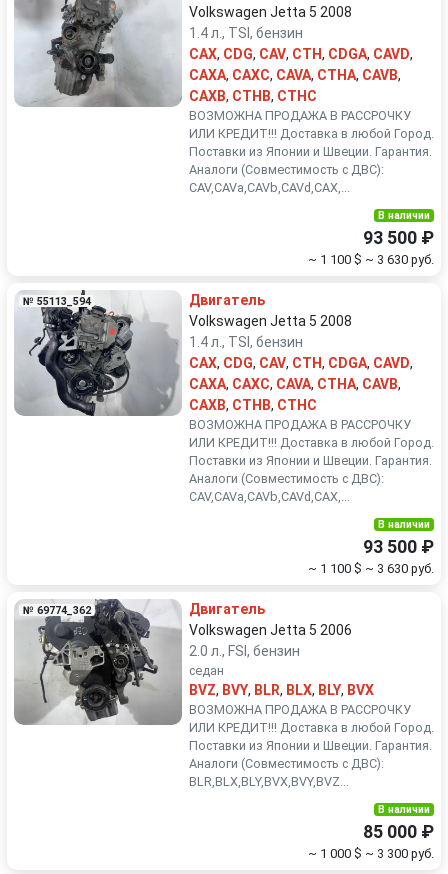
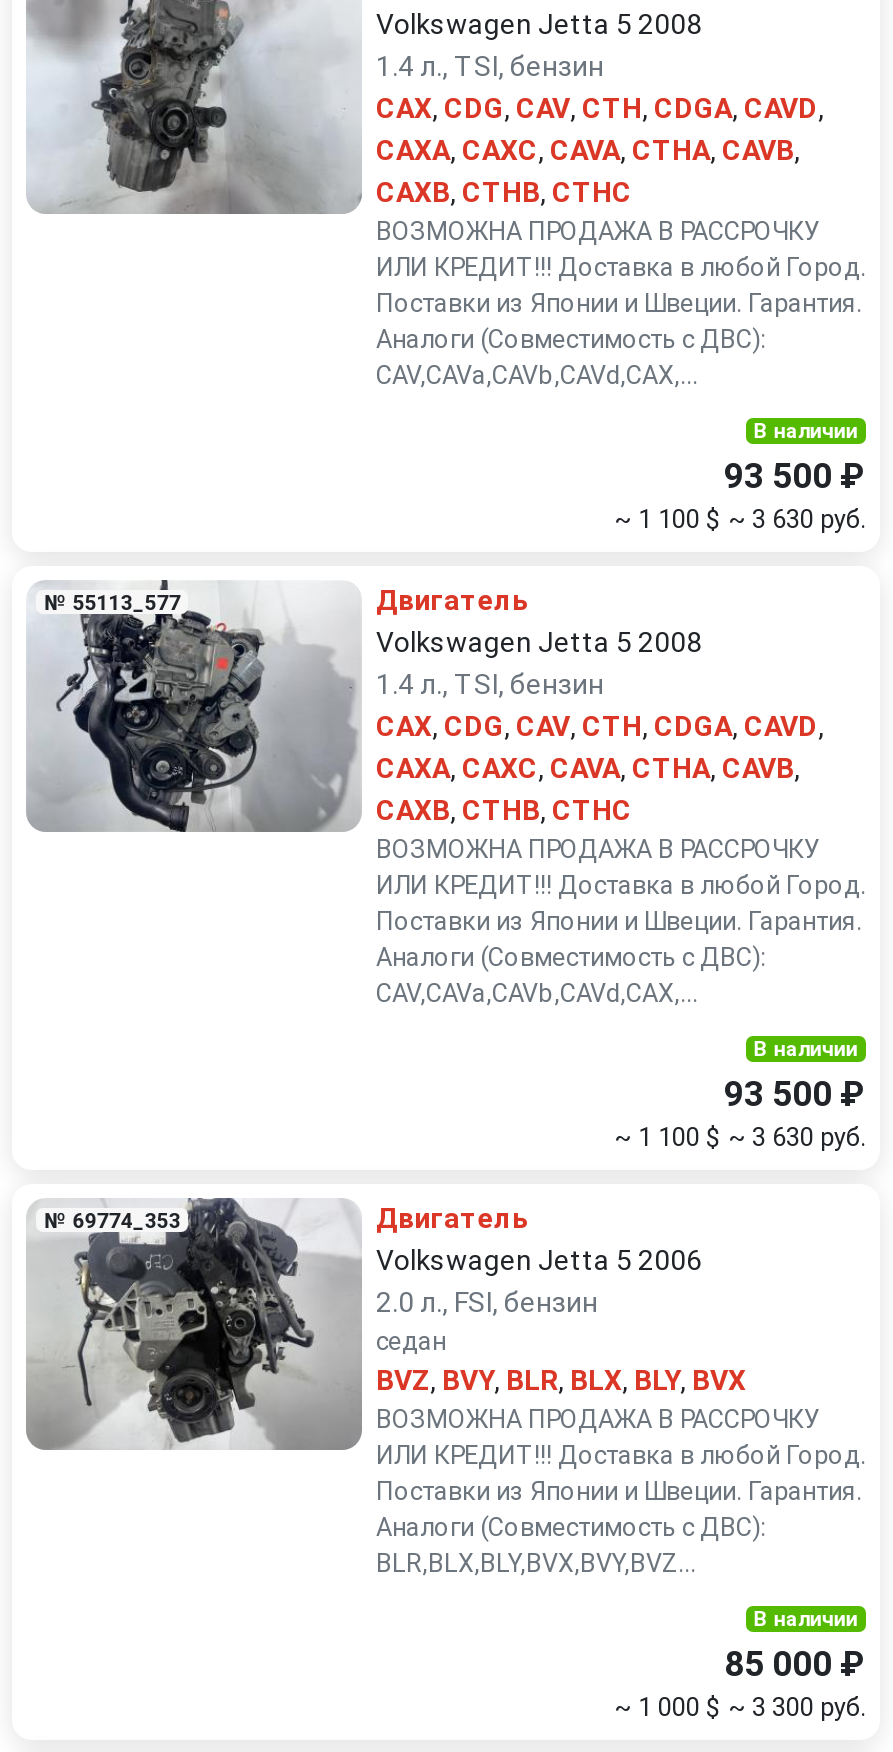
[23,295,91,308] № 55113_594 -> [44,589,180,615] № 55113_577
[23,604,91,617] № 69774_362 -> [44,1207,180,1233] № 69774_353

